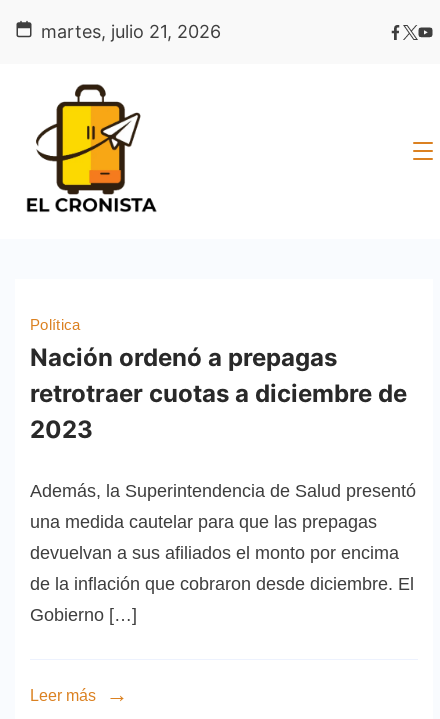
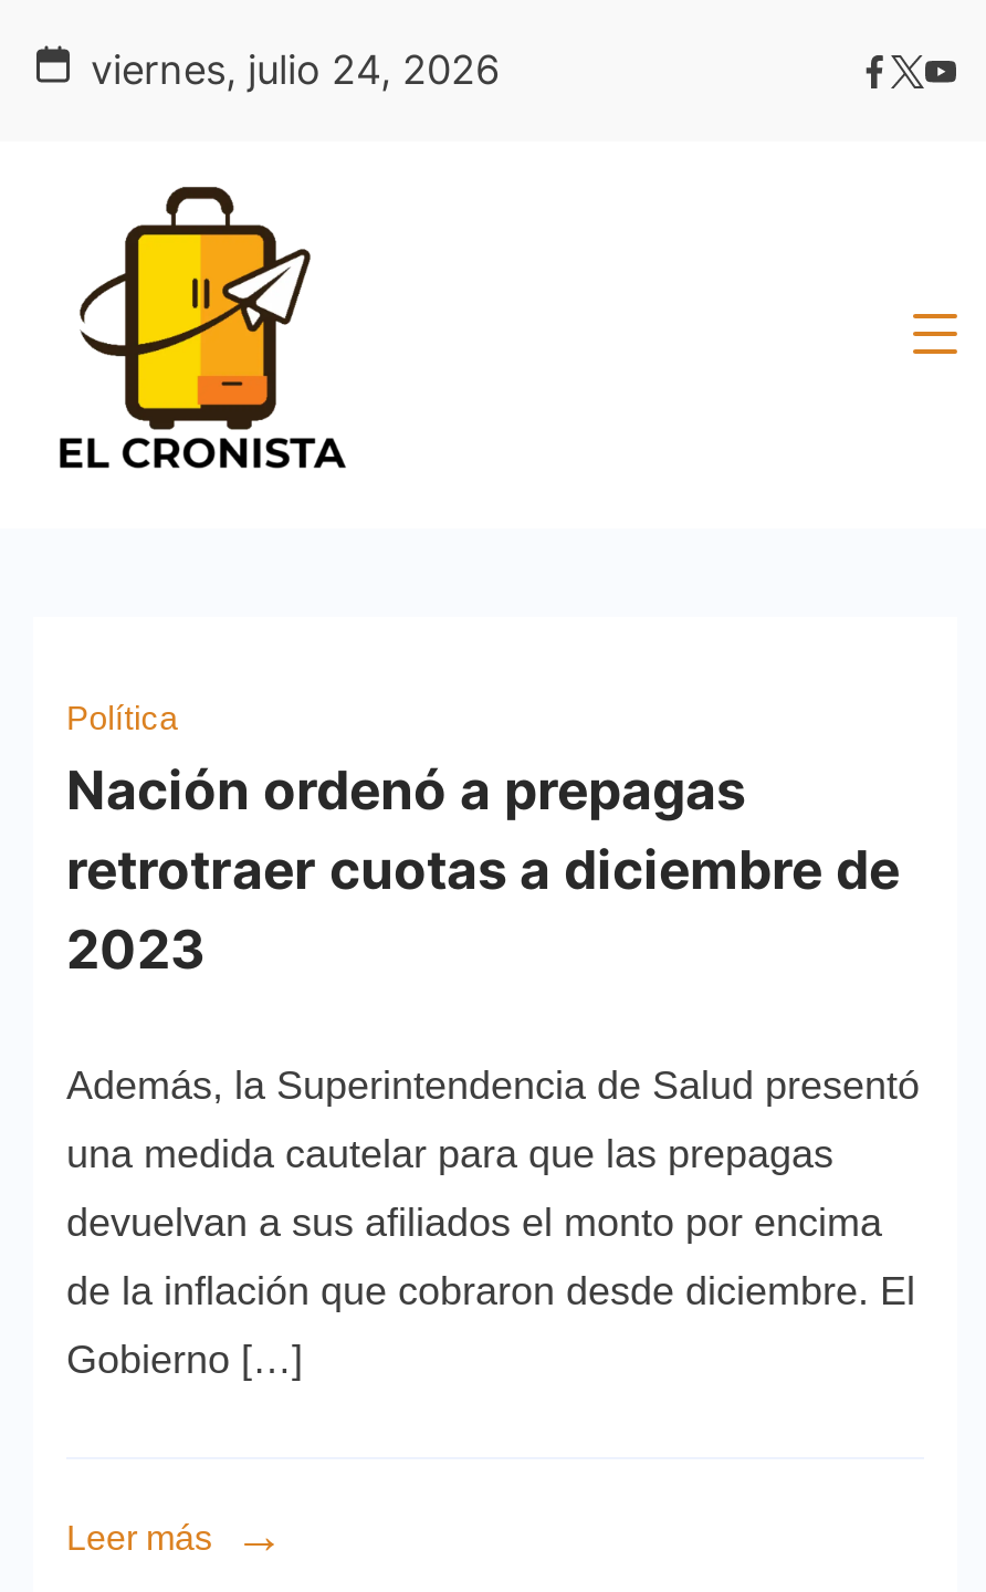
[41,21,221,42] martes, julio 21, 2026 -> [91,46,500,93] viernes, julio 24, 2026

